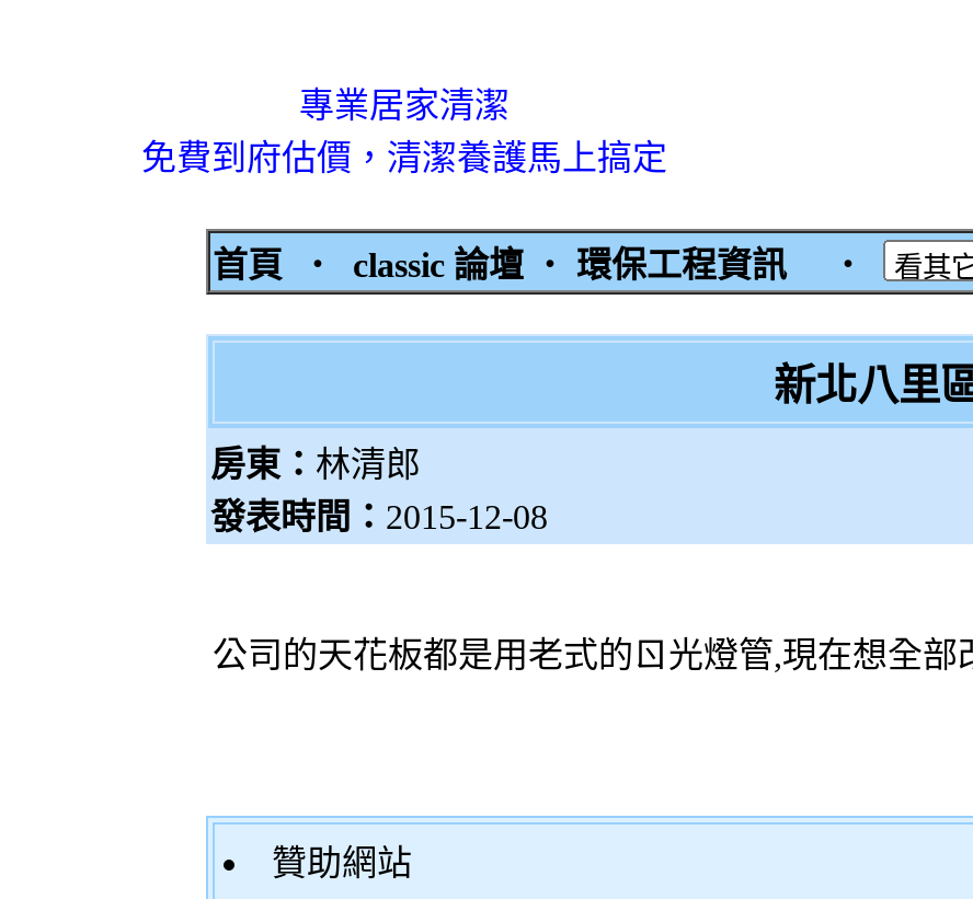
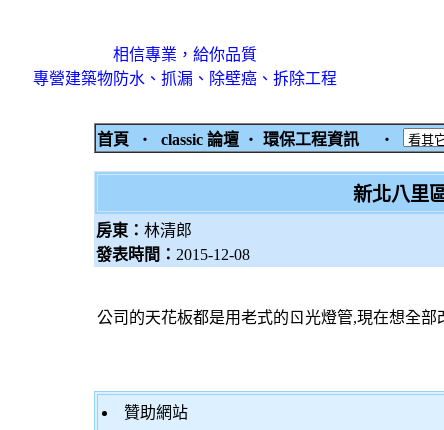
[141,87,667,176] 專業居家清潔 | 免費到府估價，清潔養護馬上搞定 -> [32,46,336,87] 相信專業，給你品質 | 專營建築物防水、抓漏、除壁癌、拆除工程

